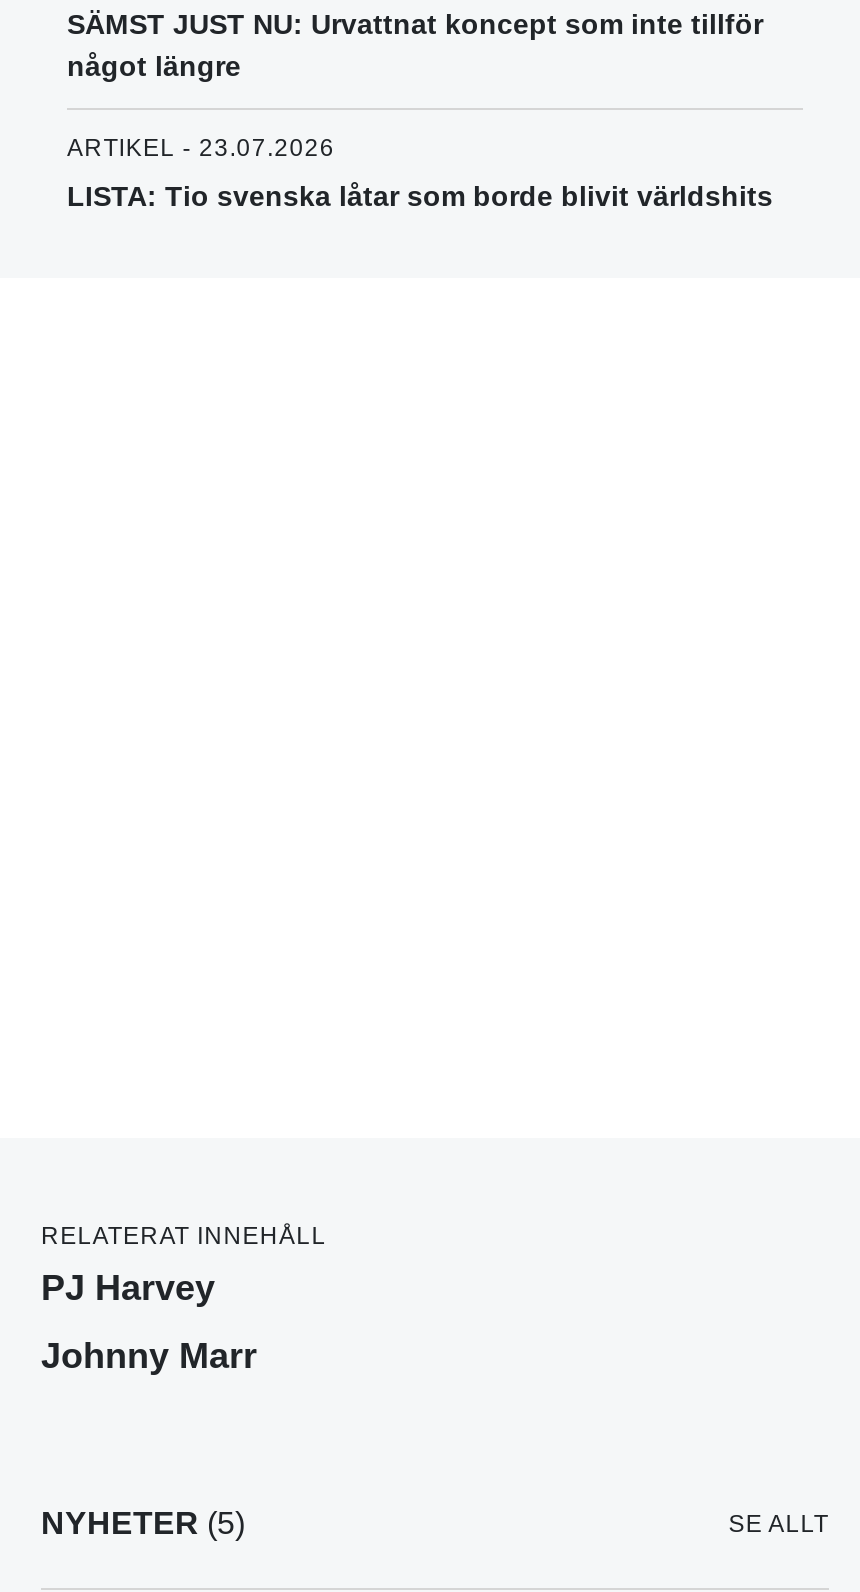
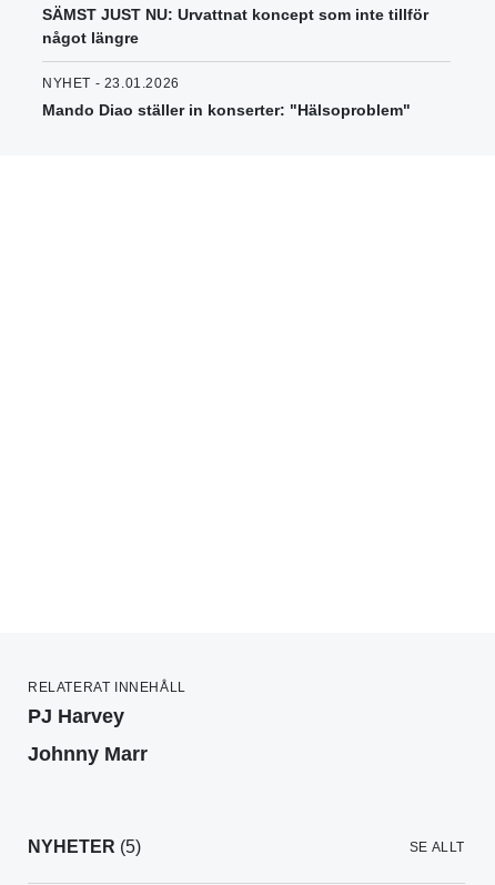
[67,135,335,163] ARTIKEL - 23.07.2026 -> [42,76,180,91] NYHET - 23.01.2026
[67,181,773,213] LISTA: Tio svenska låtar som borde blivit världshits -> [42,101,411,119] Mando Diao ställer in konserter: "Hälsoproblem"

